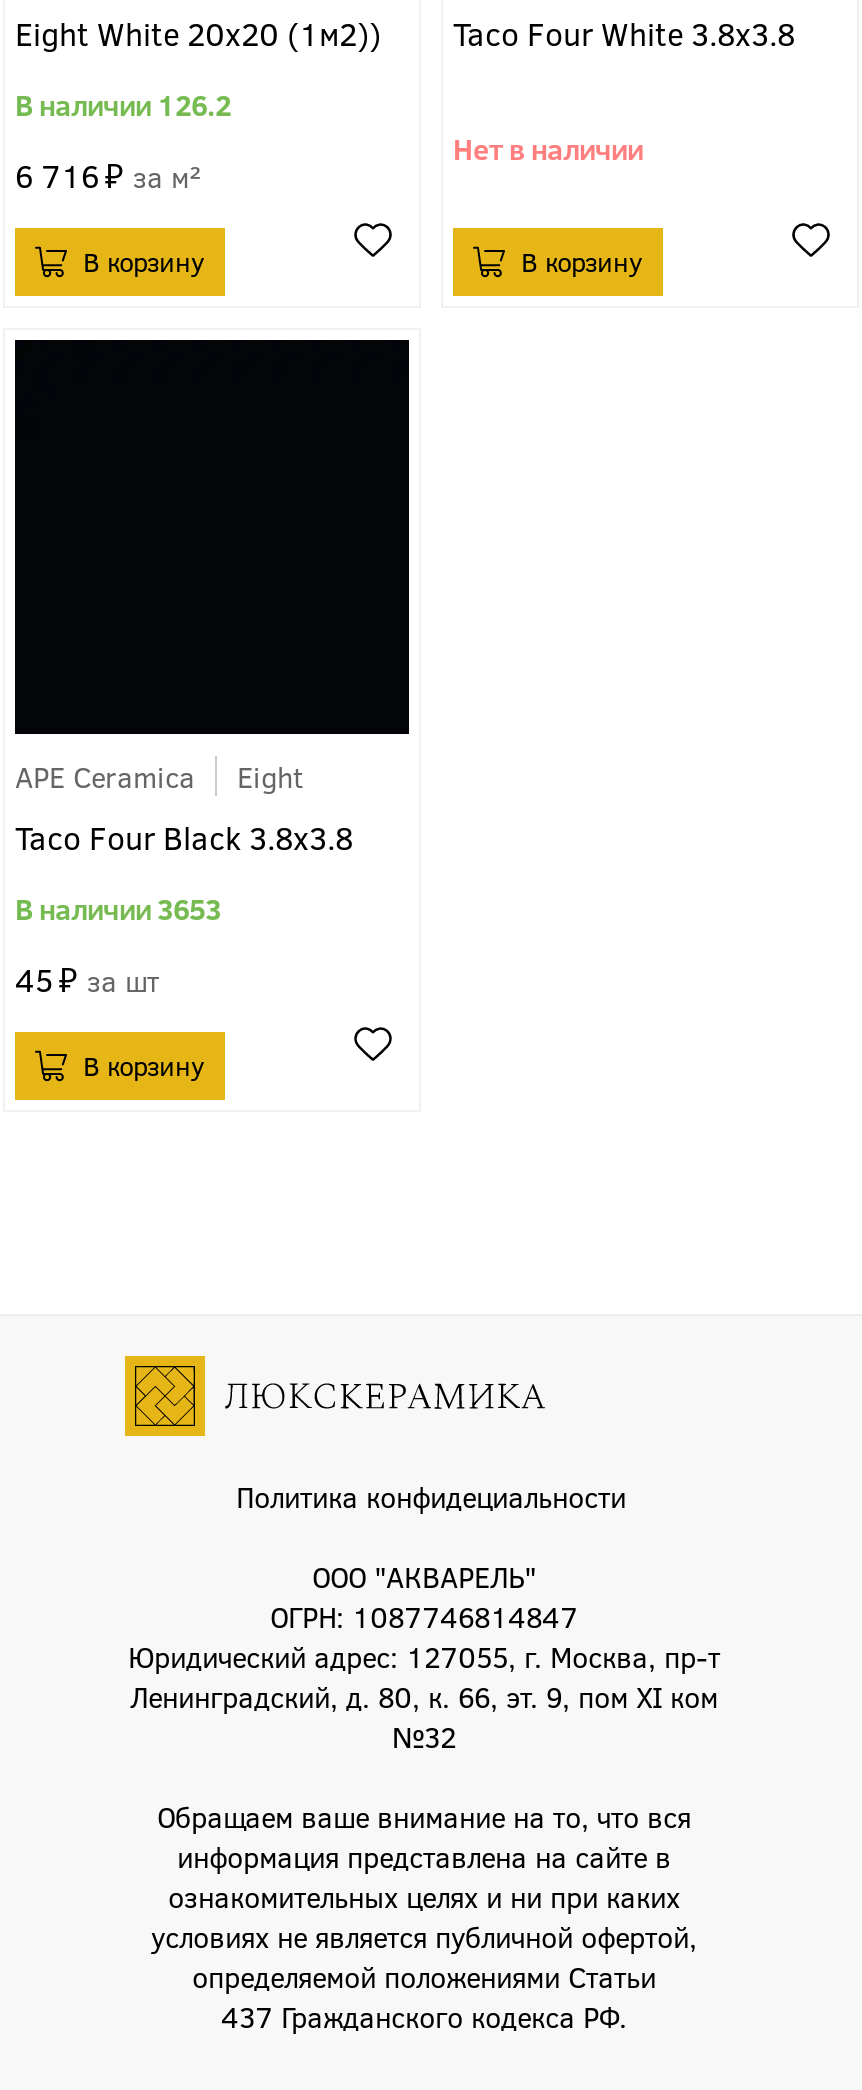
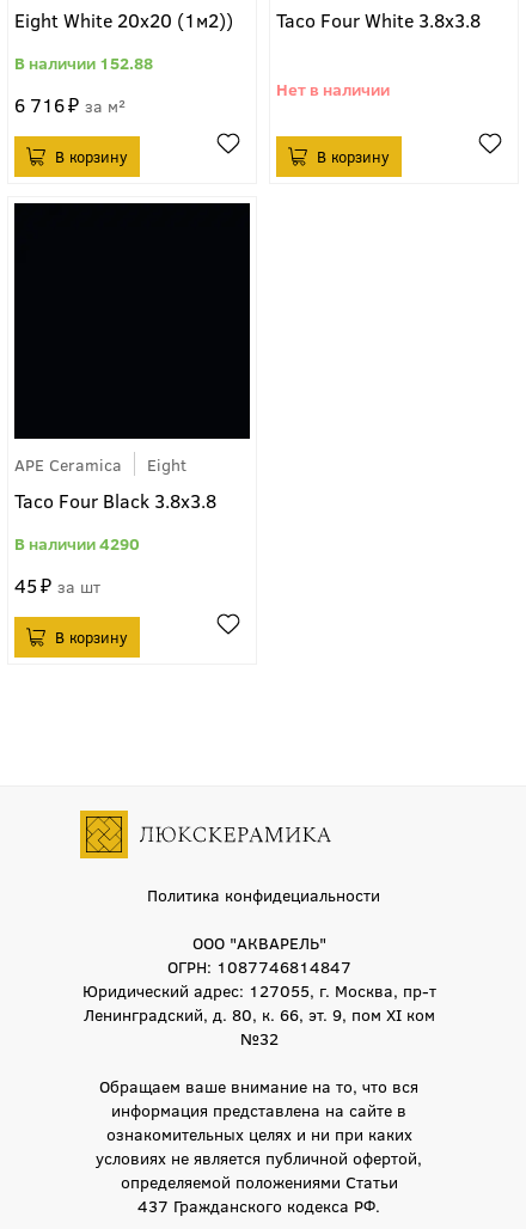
[157,85,231,125] 126.2 -> [99,51,153,75] 152.88
[157,889,221,929] 3653 -> [99,531,140,555] 4290

